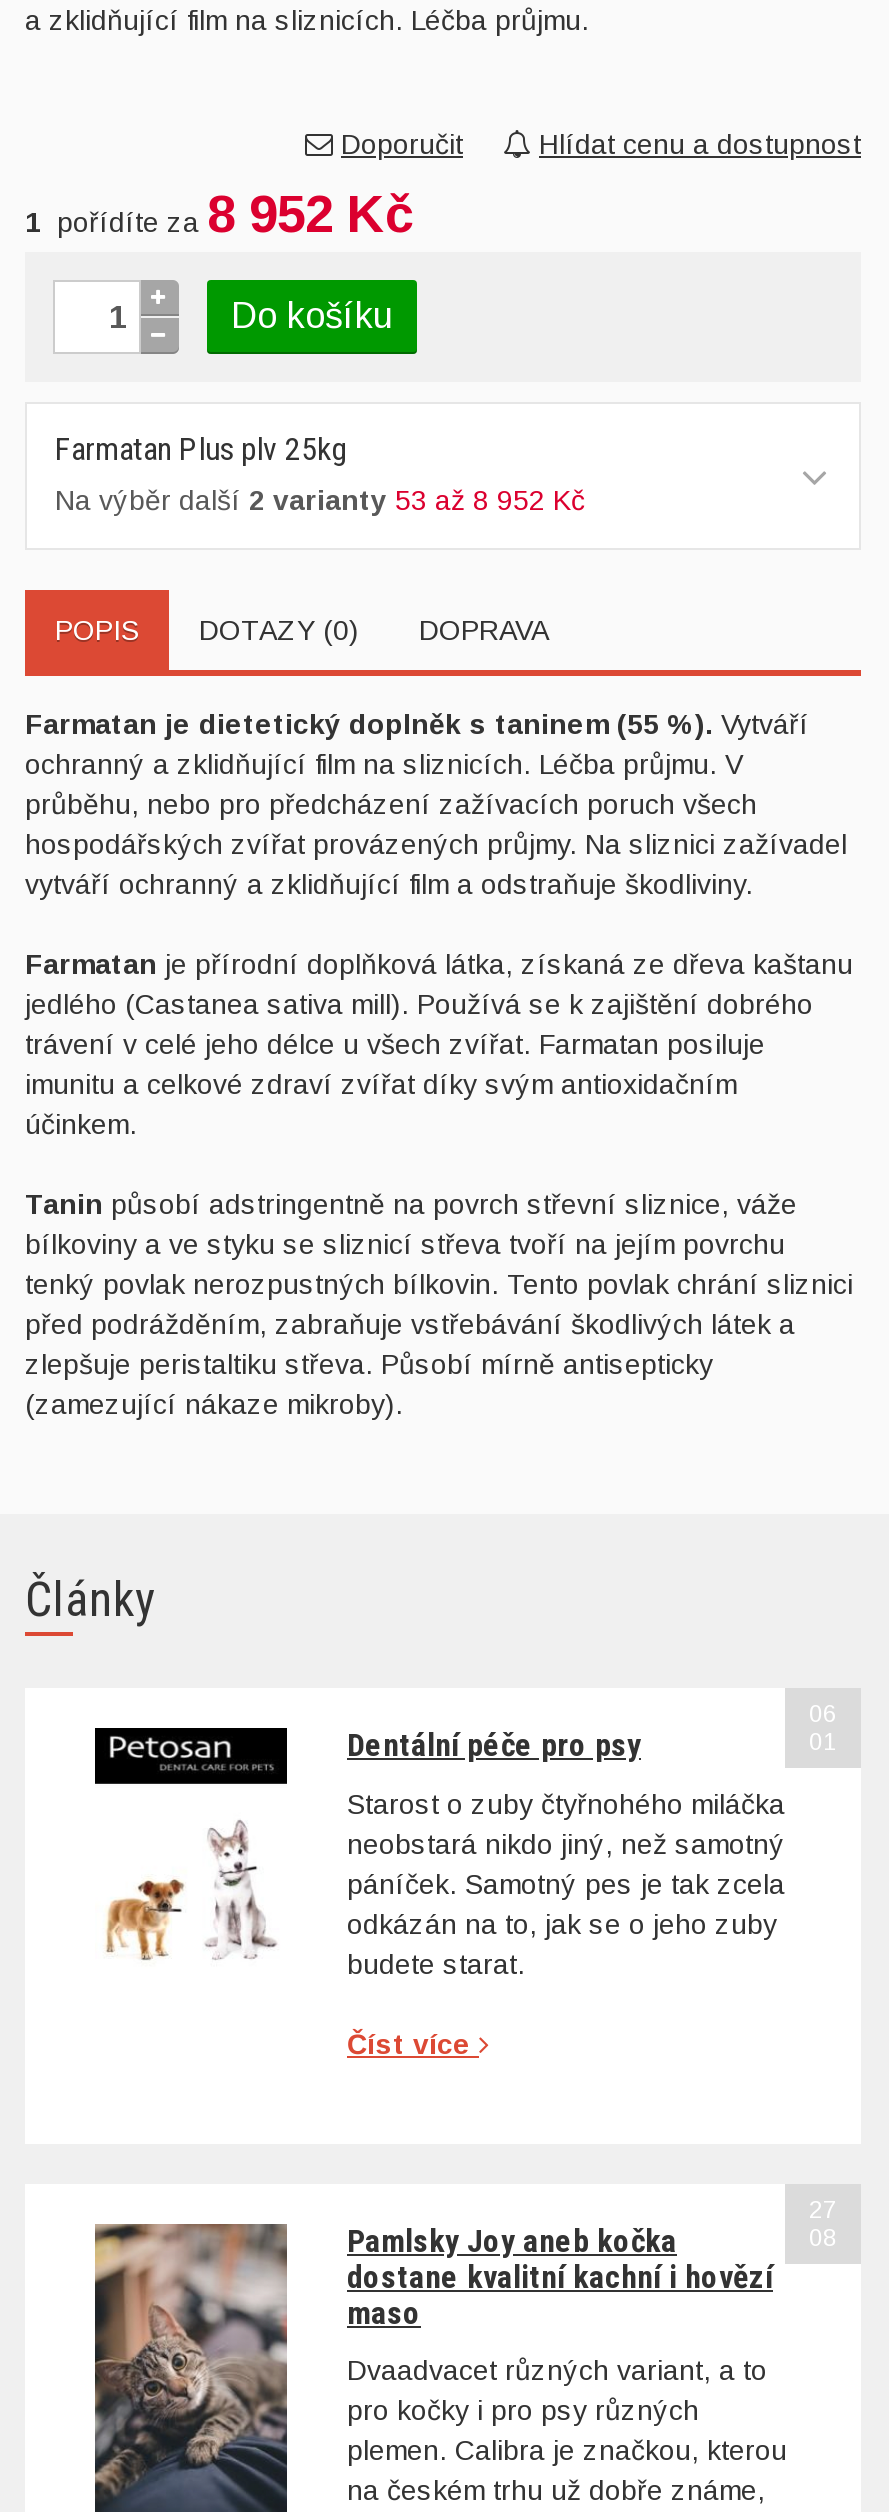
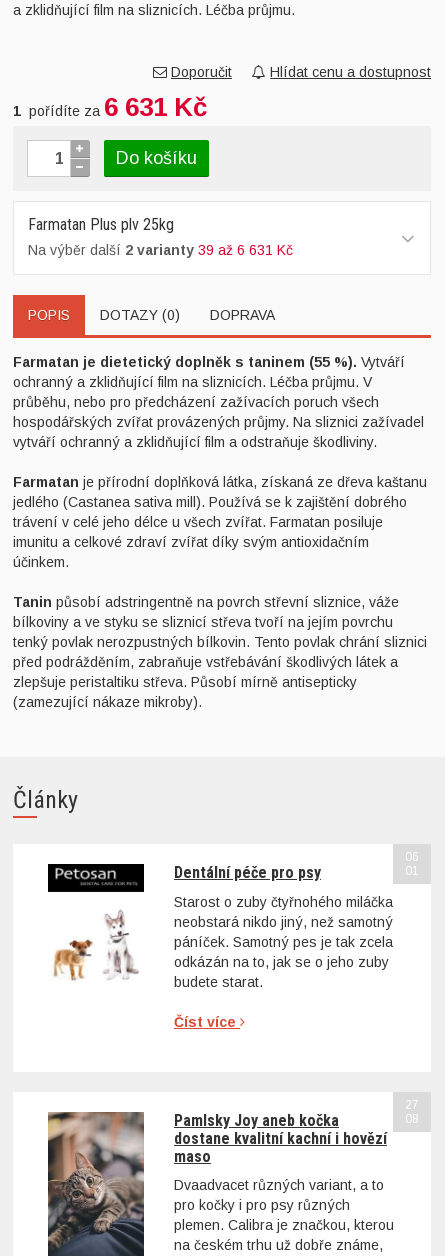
[25,184,413,244] 1 pořídíte za 8 952 Kč -> [13,92,207,122] 1 pořídíte za 6 631 Kč
[55,484,585,516] Na výběr další 2 varianty 53 až 8 952 Kč -> [28,242,293,258] Na výběr další 2 varianty 39 až 6 631 Kč

